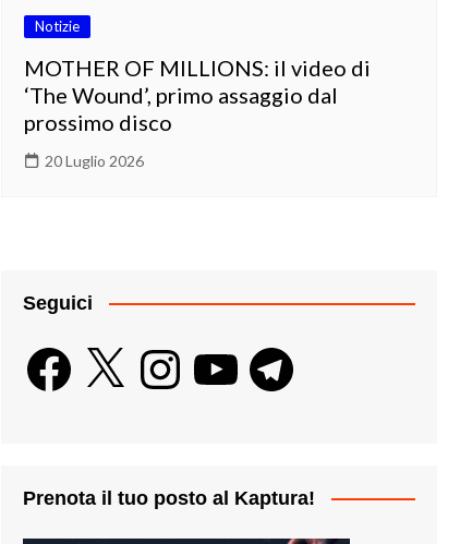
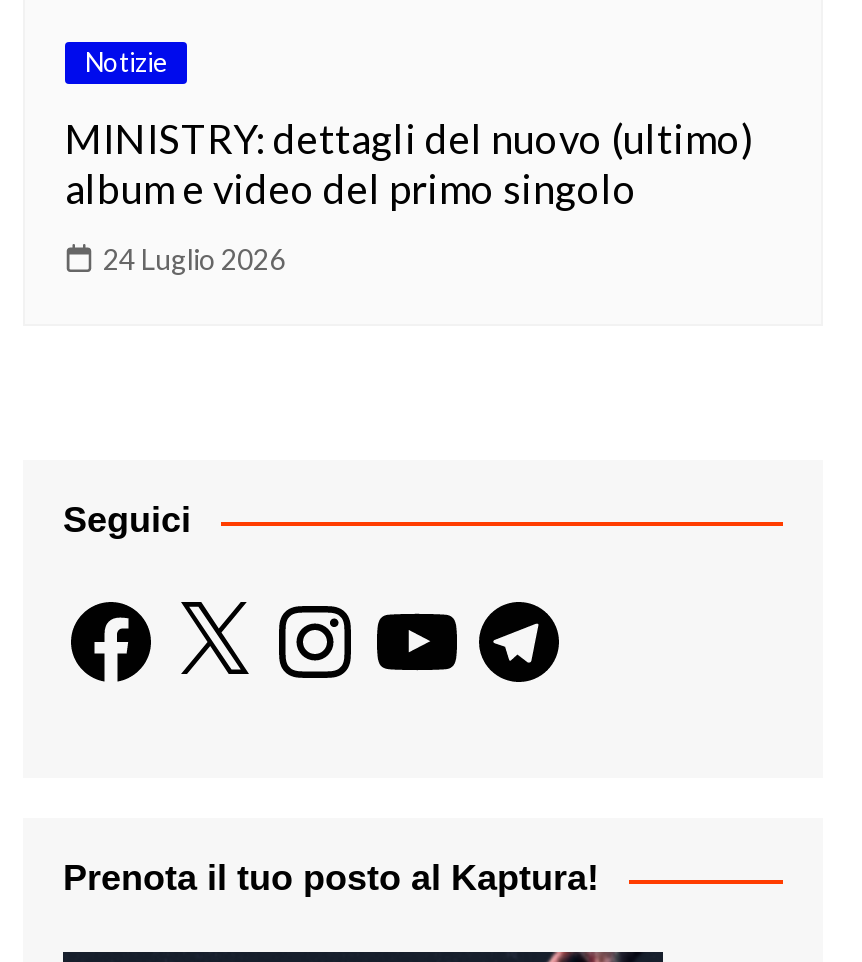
[24,55,371,135] MOTHER OF MILLIONS: il video di | ‘The Wound’, primo assaggio dal | prossimo disco -> [65,114,753,212] MINISTRY: dettagli del nuovo (ultimo) | album e video del primo singolo
[45,152,144,170] 20 Luglio 2026 -> [103,242,285,276] 24 Luglio 2026

